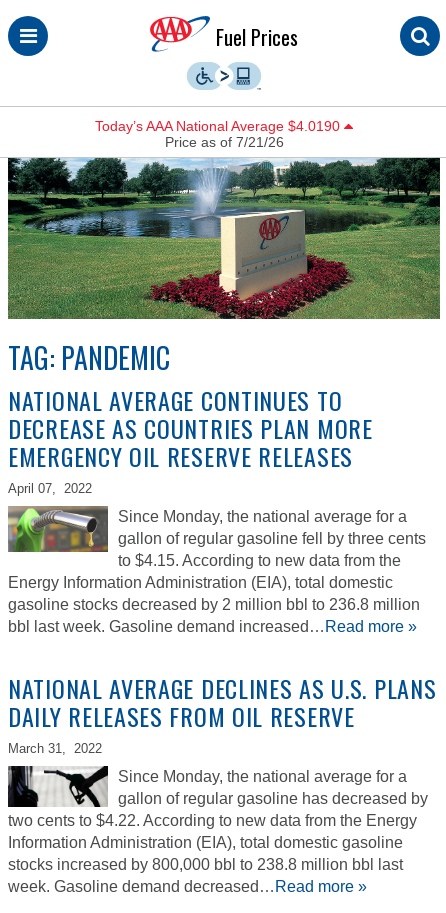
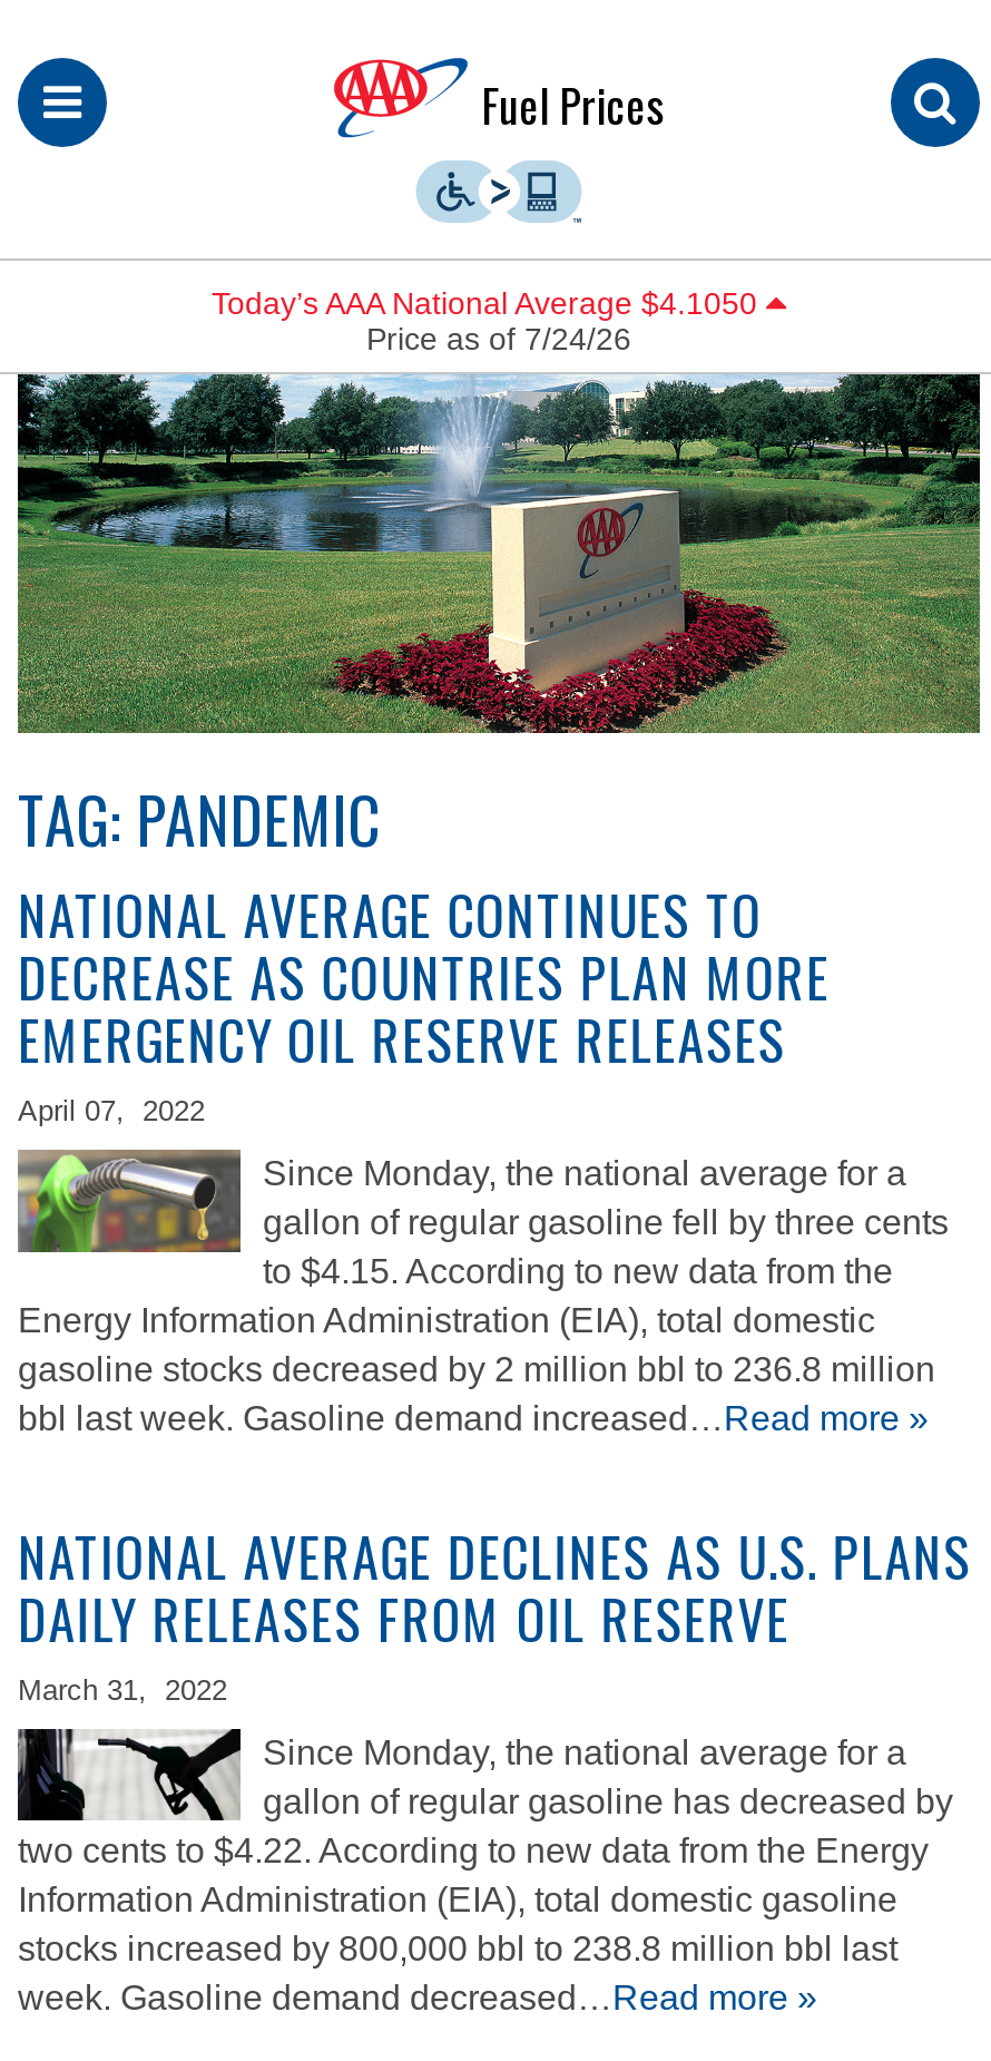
[95,118,344,134] Today’s AAA National Average $4.0190 -> [212,286,766,321] Today’s AAA National Average $4.1050
[164,134,283,150] Price as of 7/21/26 -> [366,321,631,357] Price as of 7/24/26

